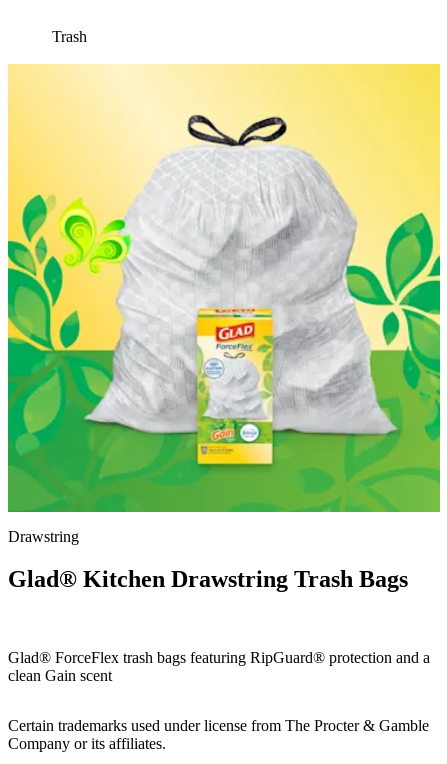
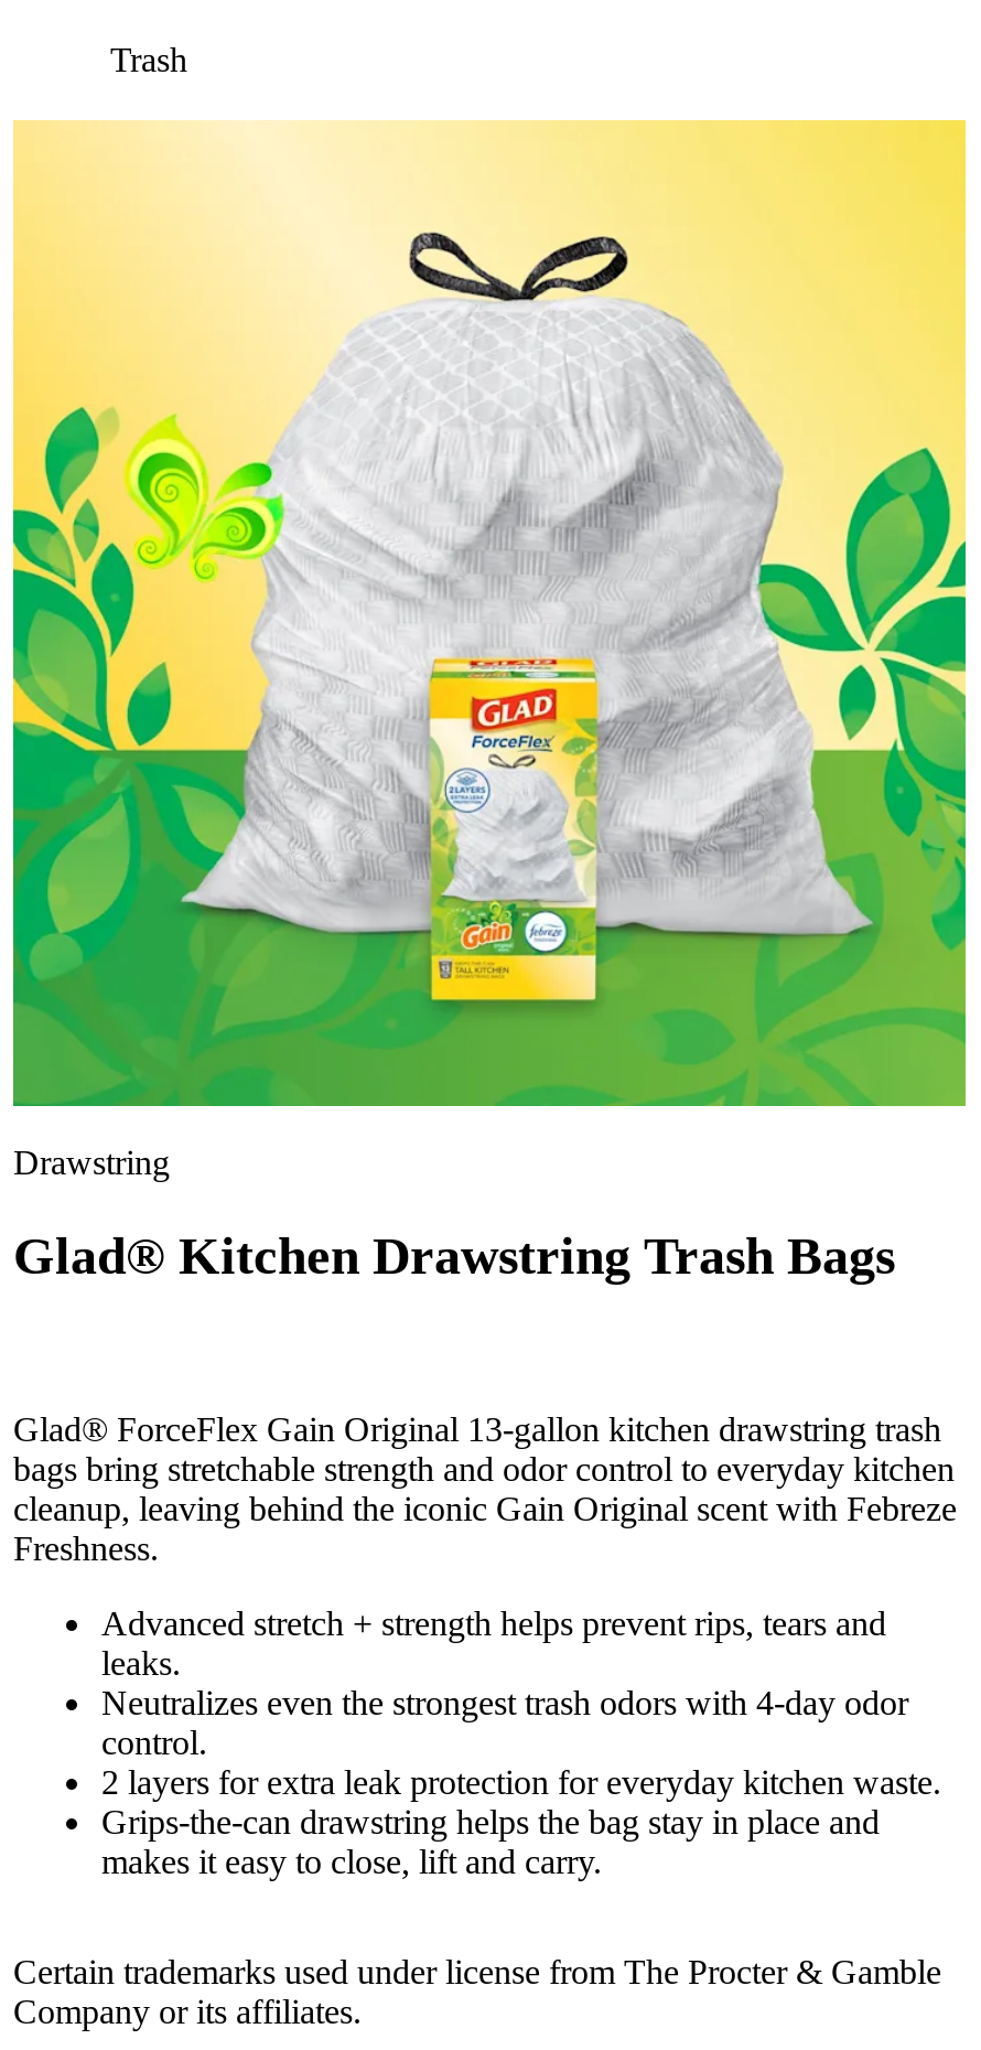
[8,649,430,684] Glad® ForceFlex trash bags featuring RipGuard® protection and a | clean Gain scent -> [13,1411,957,1881] Glad® ForceFlex Gain Original 13-gallon kitchen drawstring trash | bags bring stretchable strength and odor control to everyday kitchen | cleanup, leaving behind the iconic Gain Original scent with Febreze | Freshness. | Advanced stretch + strength helps prevent rips, tears and | leaks. | Neutralizes even the strongest trash odors with 4-day odor | control. | 2 layers for extra leak protection for everyday kitchen waste. | Grips-the-can drawstring helps the bag stay in place and | makes it easy to close, lift and carry.

